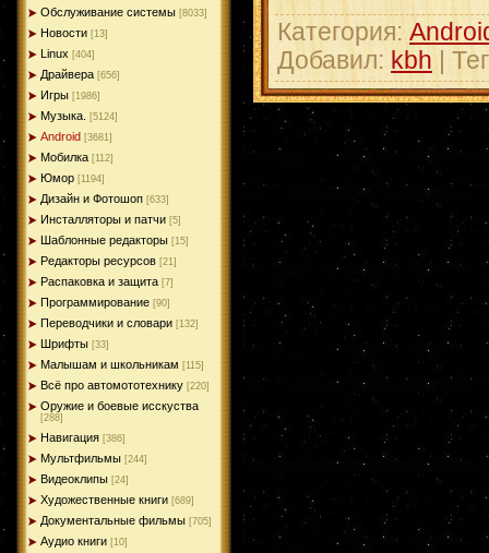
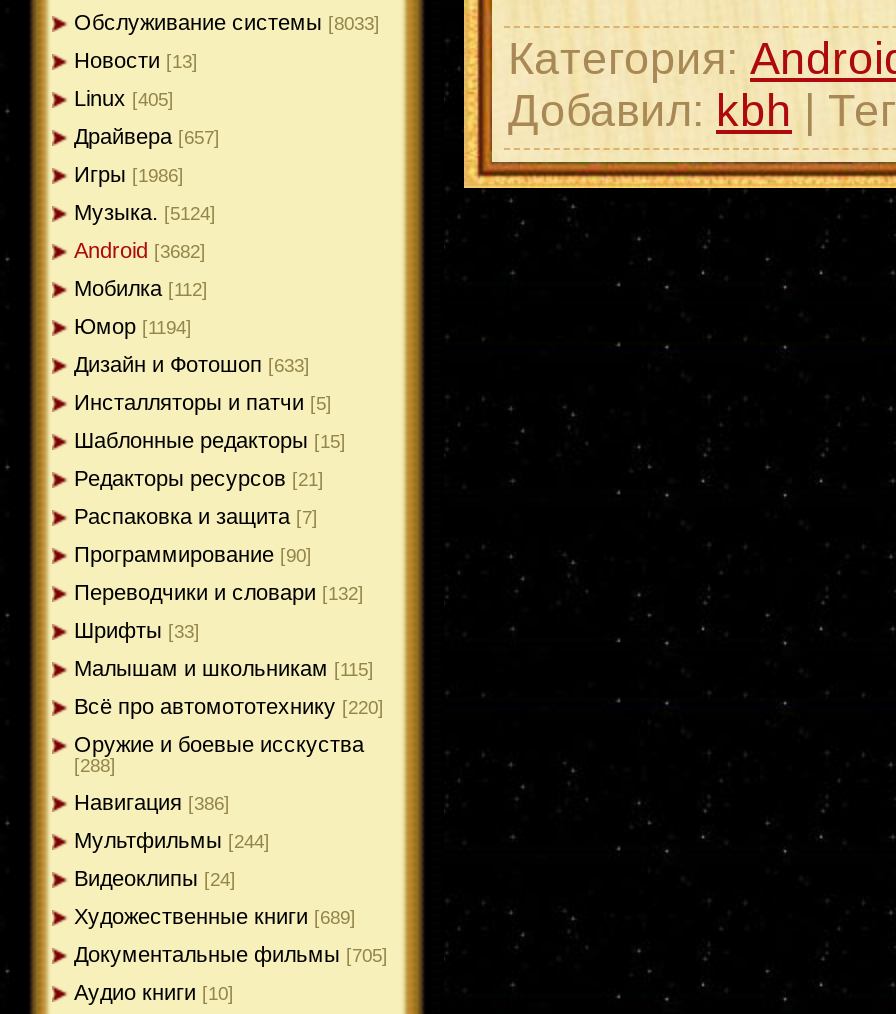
[40,47,95,60] Linux [404] -> [74,86,174,110] Linux [405]
[40,68,120,81] Драйвера [656] -> [74,124,220,148] Драйвера [657]
[40,130,112,143] Android [3681] -> [74,238,206,262] Android [3682]

